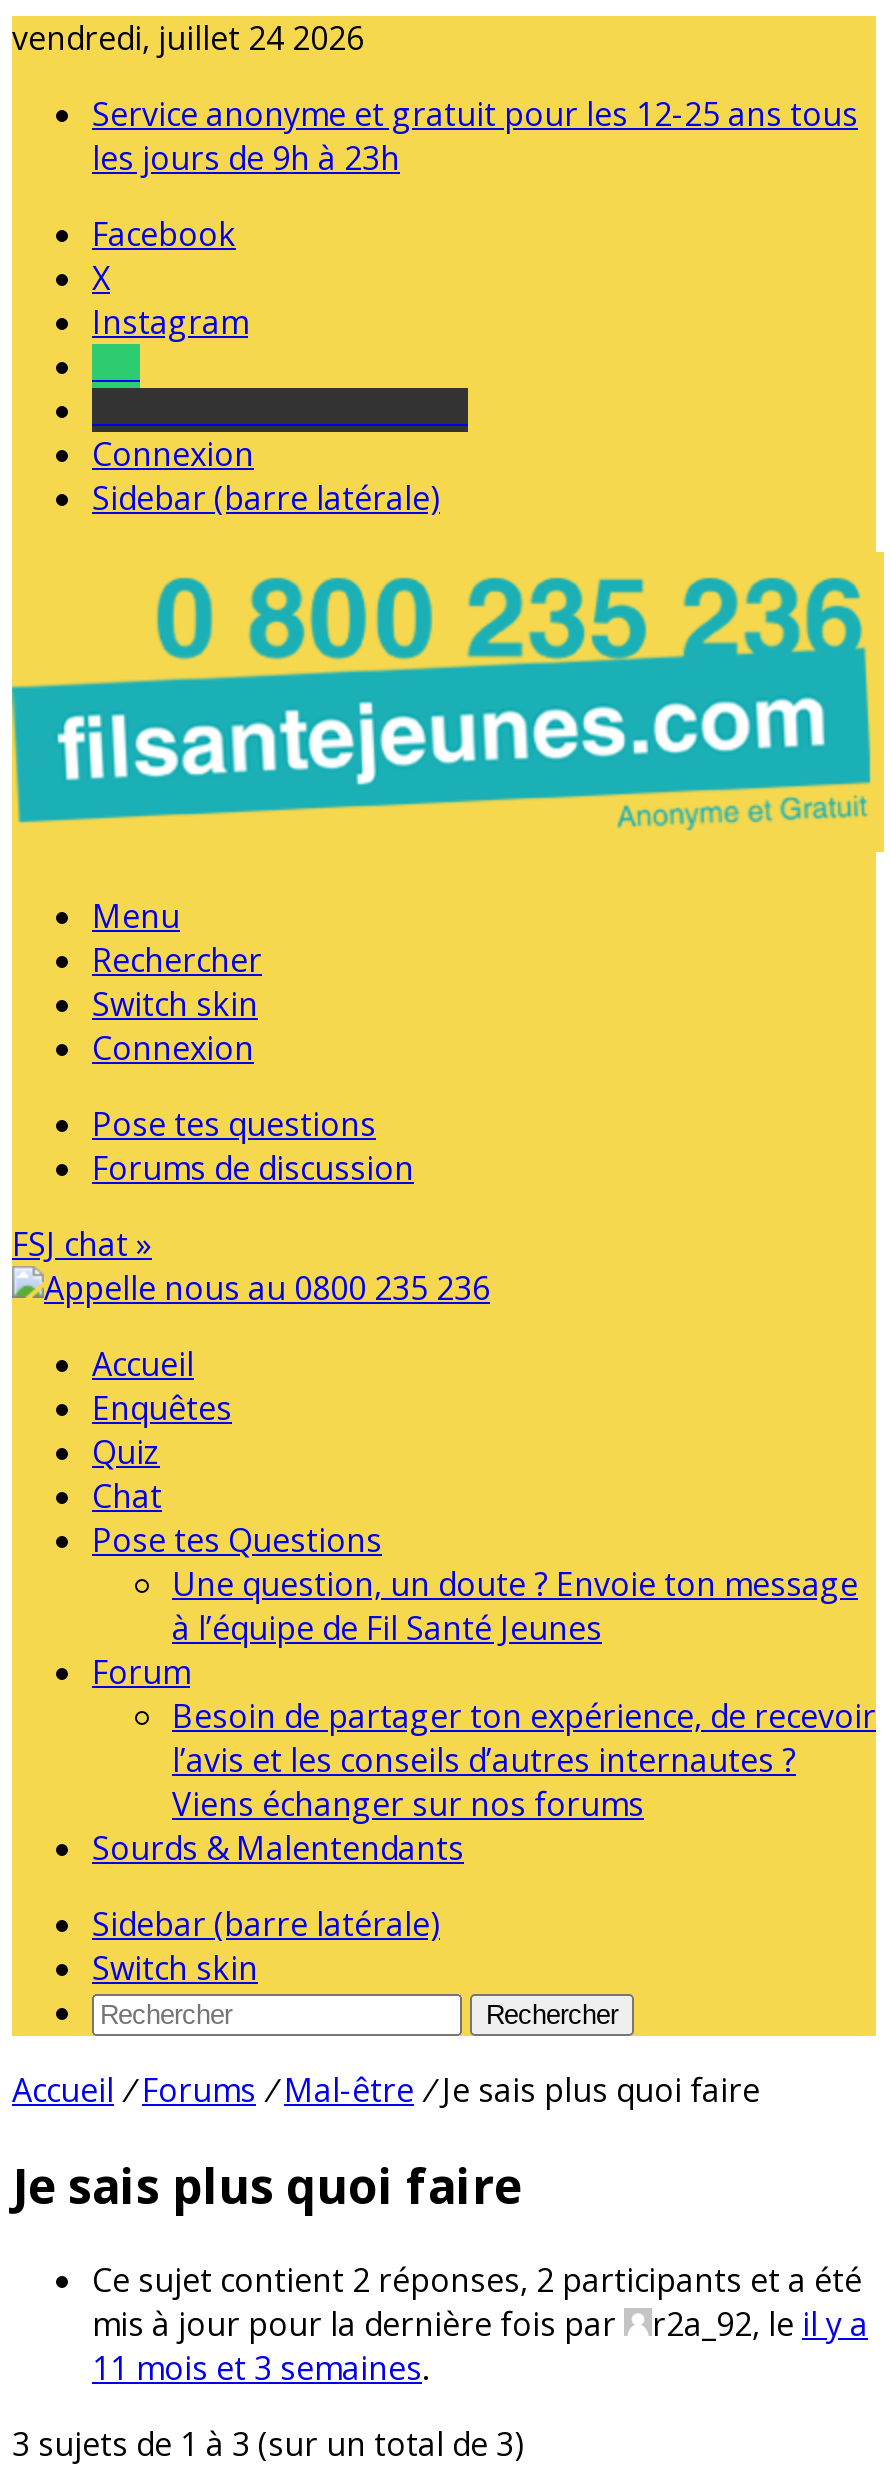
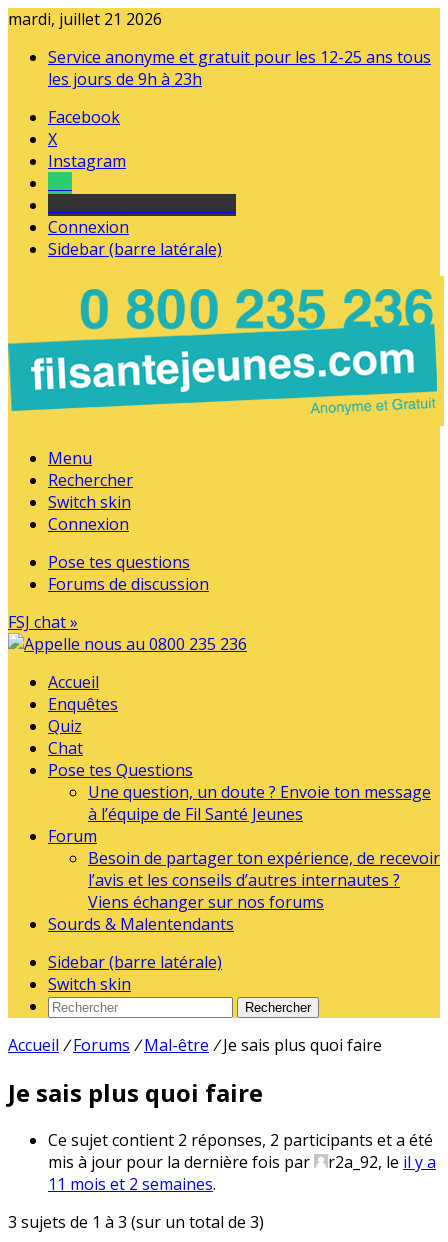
[12,16,364,60] vendredi, juillet 24 2026 -> [8,8,162,30] mardi, juillet 21 2026
[92,2346,428,2390] 11 mois et 3 semaines. -> [48,1173,216,1195] 11 mois et 2 semaines.

